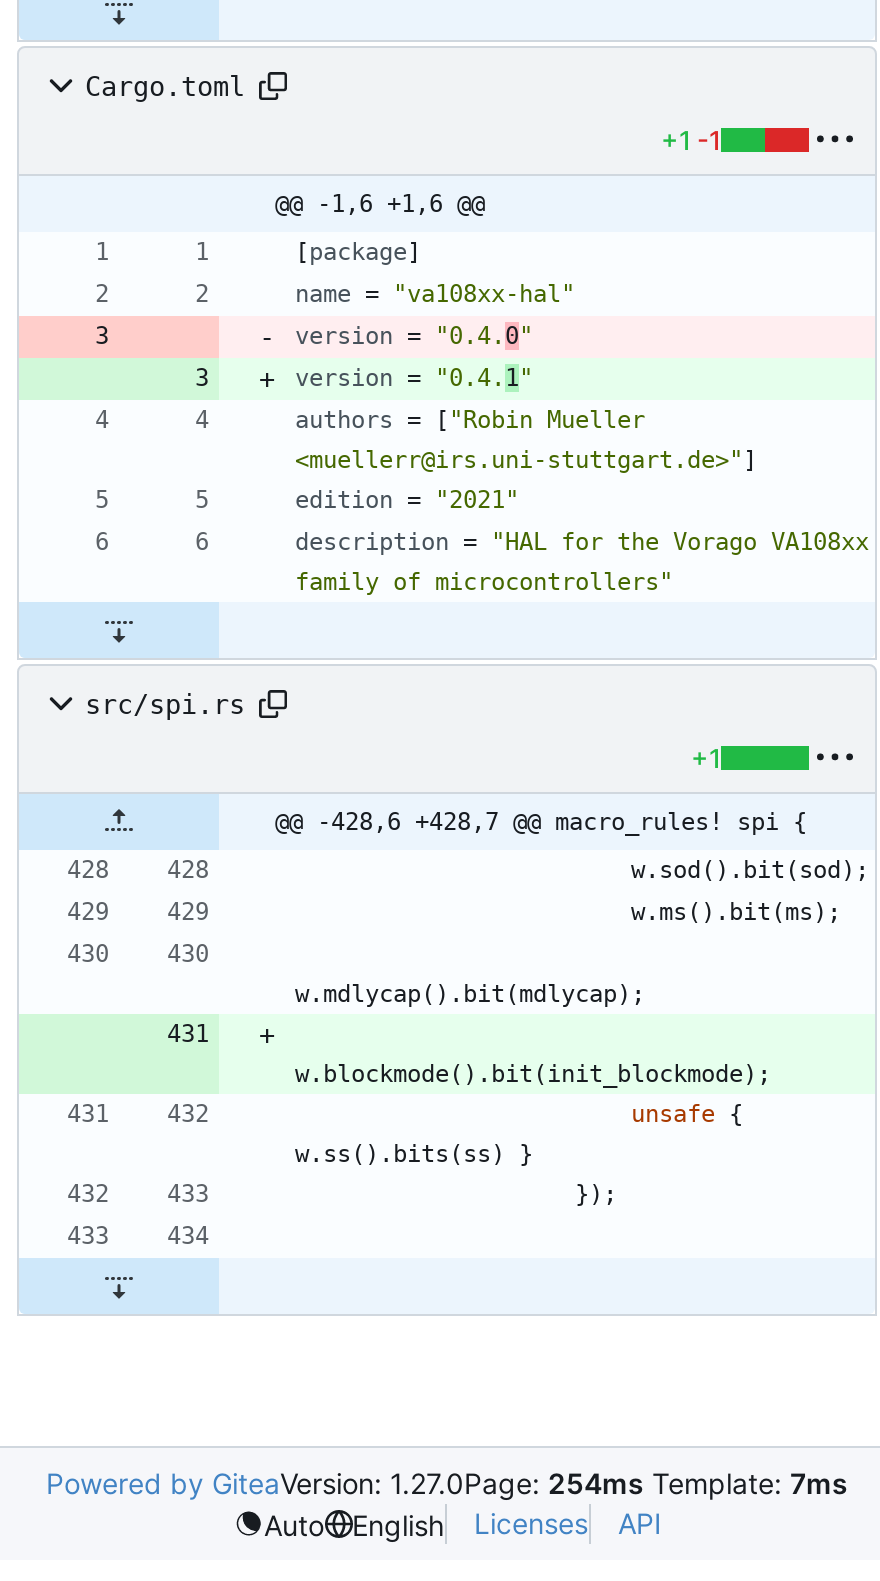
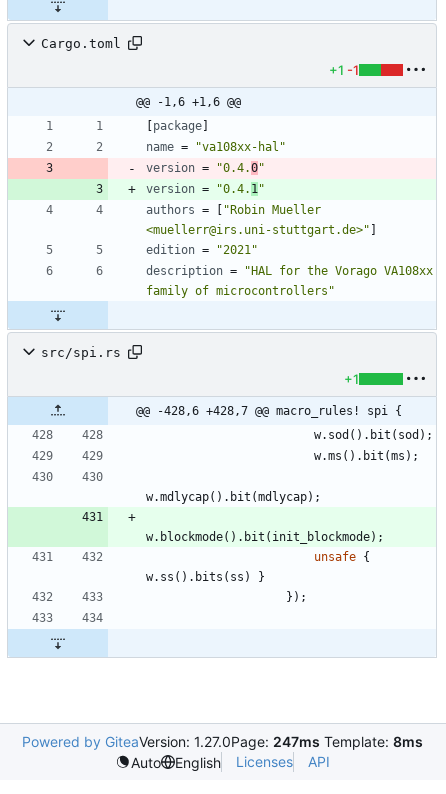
[46,1466,848,1500] Powered by GiteaVersion: 1.27.0Page: 254ms Template: 7ms -> [21,733,422,750] Powered by GiteaVersion: 1.27.0Page: 247ms Template: 8ms

